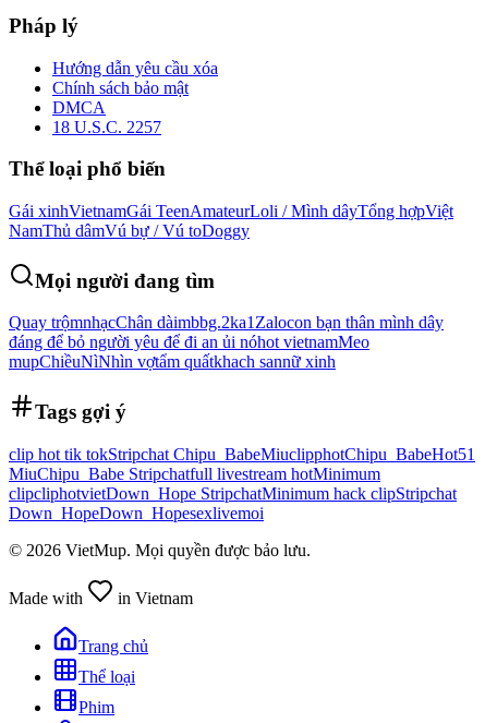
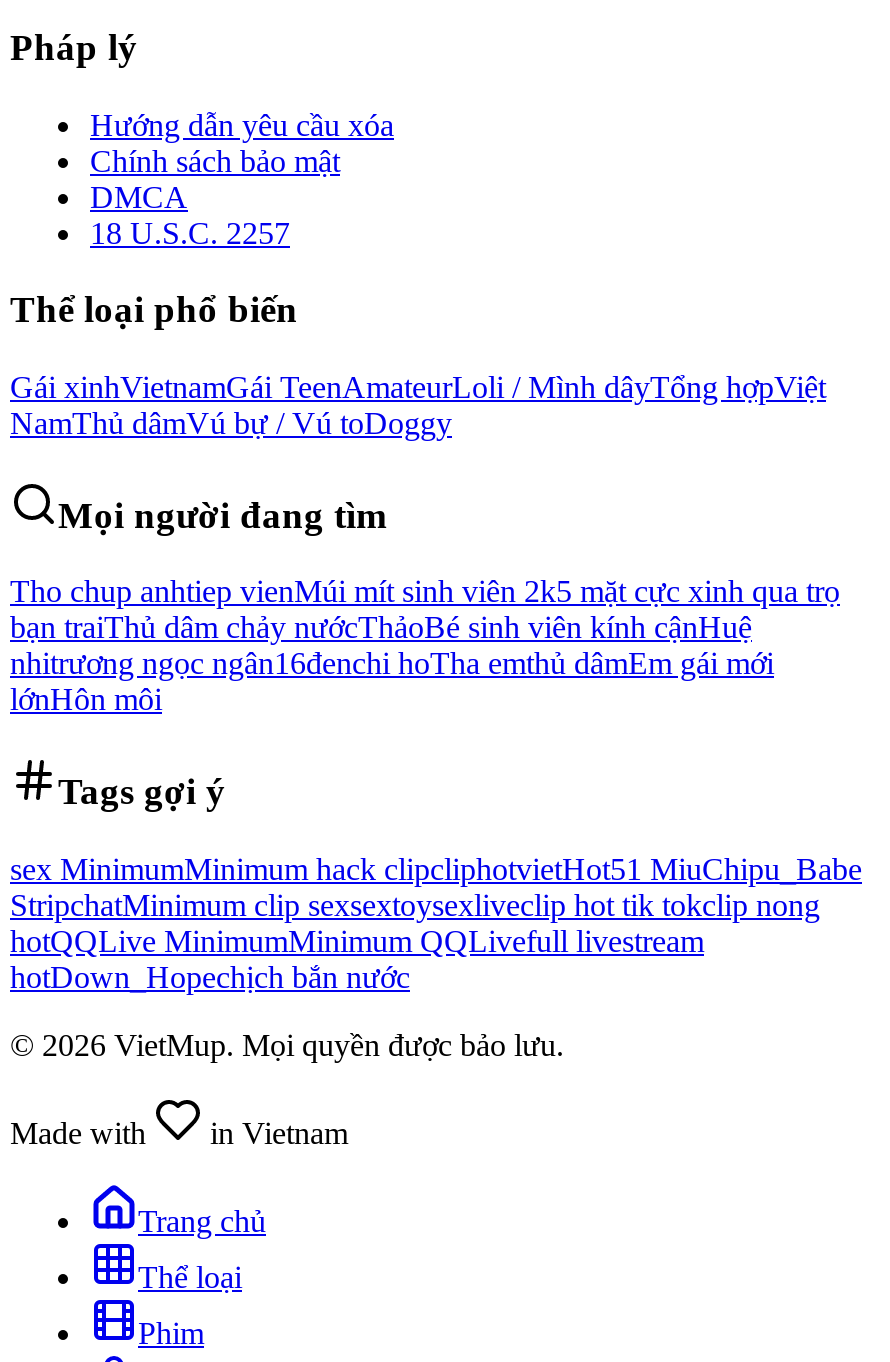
[9,313,444,371] Quay trộmnhạcChân dàimbbg.2ka1Zalocon bạn thân mình dây | đáng để bỏ người yêu để đi an ủi nóhot vietnamMeo | mupChiềuNìNhìn vợtẩm quấtkhach sannữ xinh -> [10,575,840,717] Tho chup anhtiep vienMúi mít sinh viên 2k5 mặt cực xinh qua trọ | bạn traiThủ dâm chảy nướcThảoBé sinh viên kính cậnHuệ | nhitrương ngọc ngân16đenchi hoTha emthủ dâmEm gái mới | lớnHôn môi
[9,445,475,522] clip hot tik tokStripchat Chipu_BabeMiuclipphotChipu_BabeHot51 | MiuChipu_Babe Stripchatfull livestream hotMinimum | clipcliphotvietDown_Hope StripchatMinimum hack clipStripchat | Down_HopeDown_Hopesexlivemoi -> [10,852,862,994] sex MinimumMinimum hack clipcliphotvietHot51 MiuChipu_Babe | StripchatMinimum clip sexsextoysexliveclip hot tik tokclip nong | hotQQLive MinimumMinimum QQLivefull livestream | hotDown_Hopechịch bắn nước

